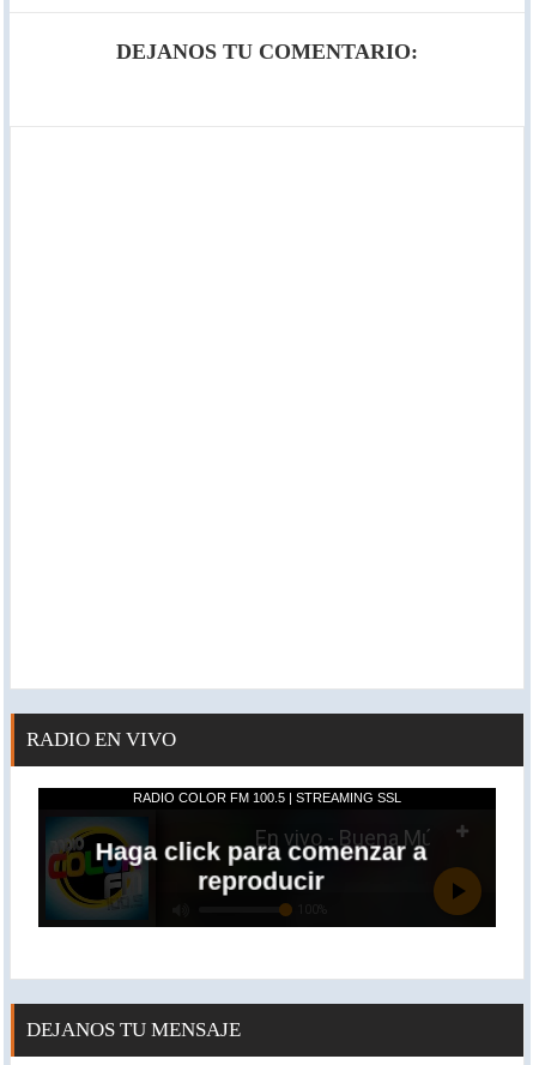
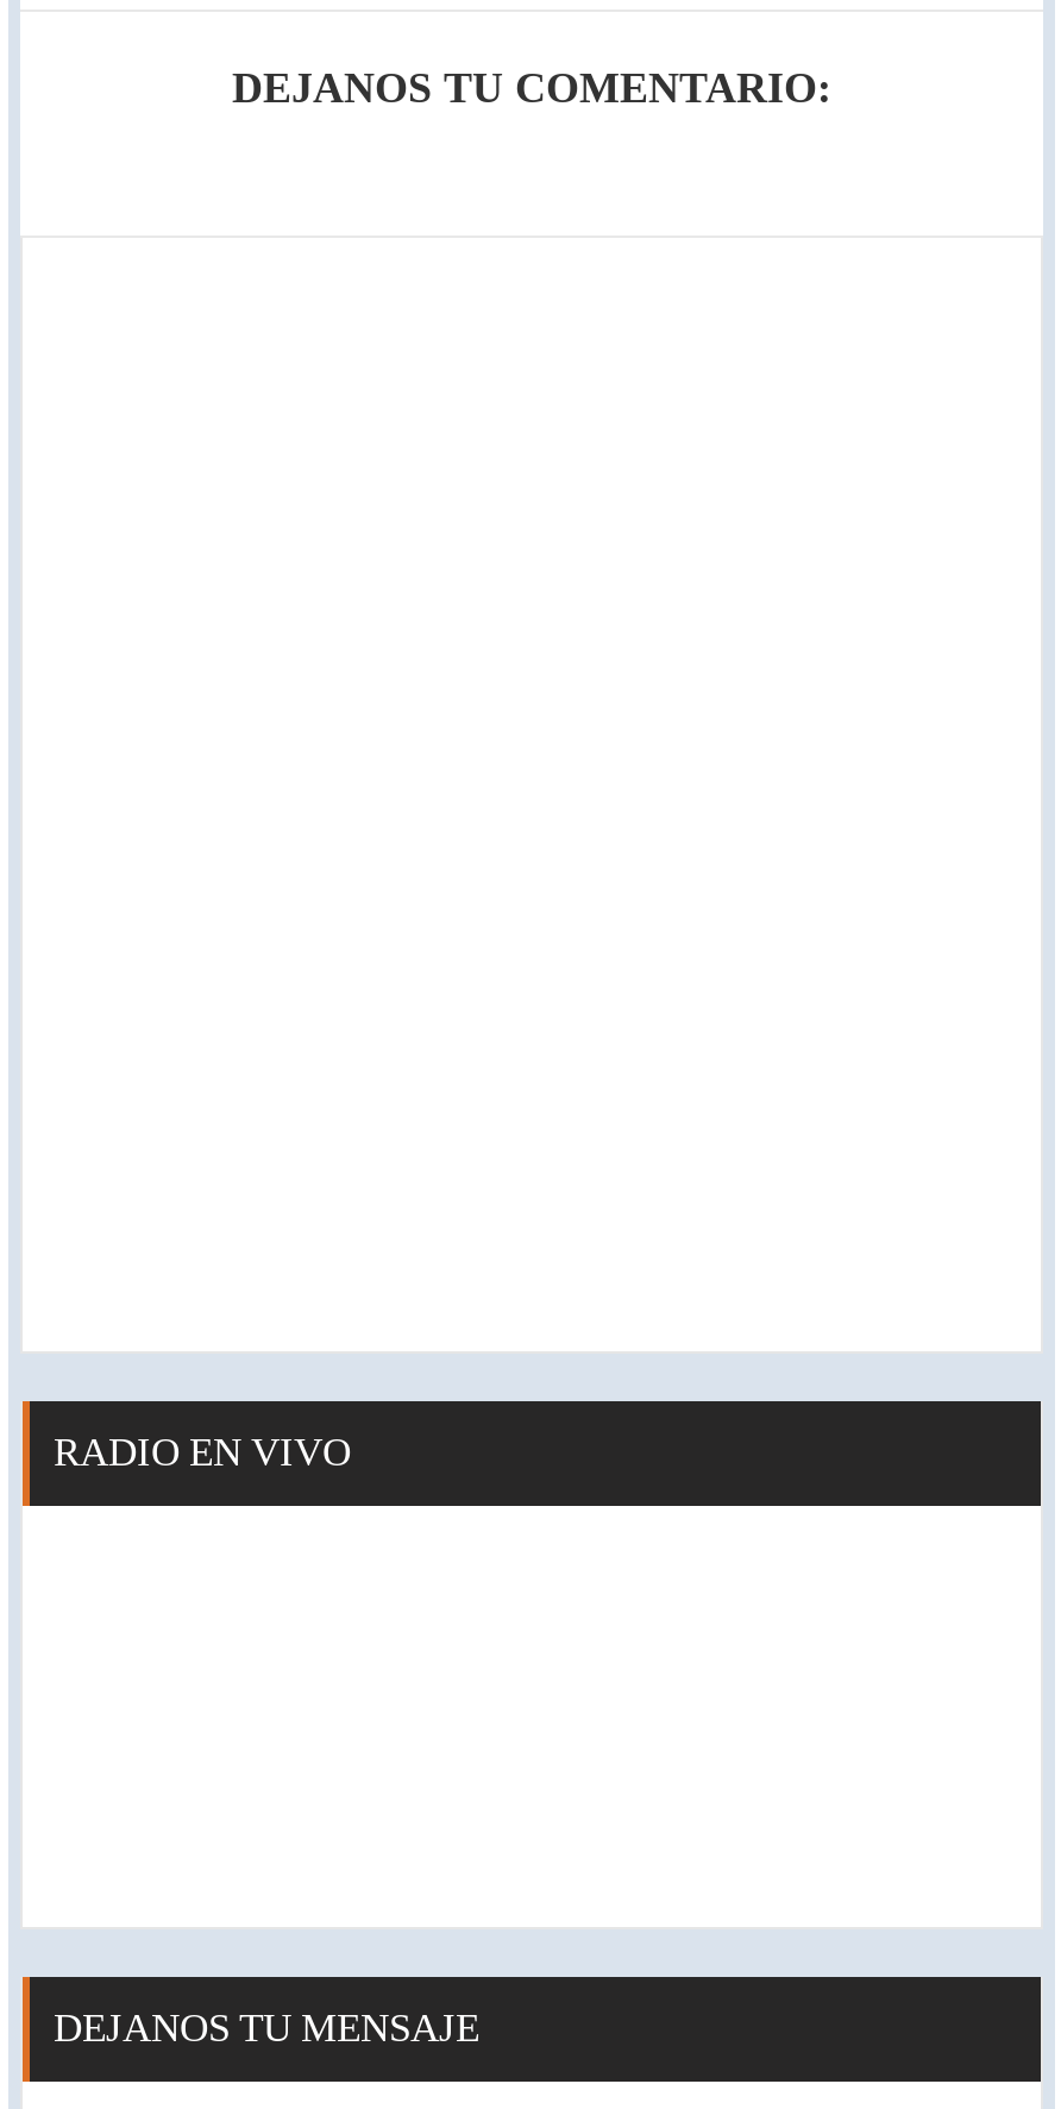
[37,787,497,928] [image] -> none

